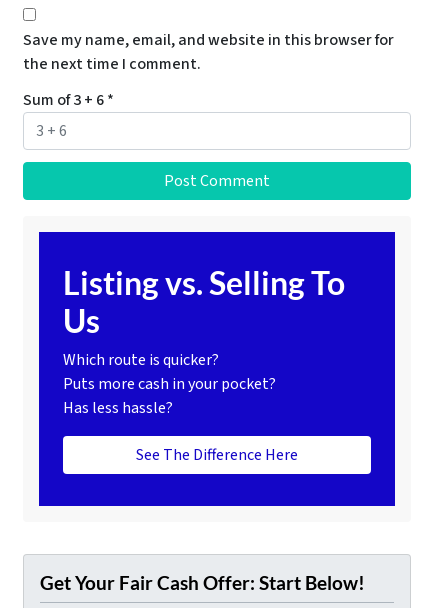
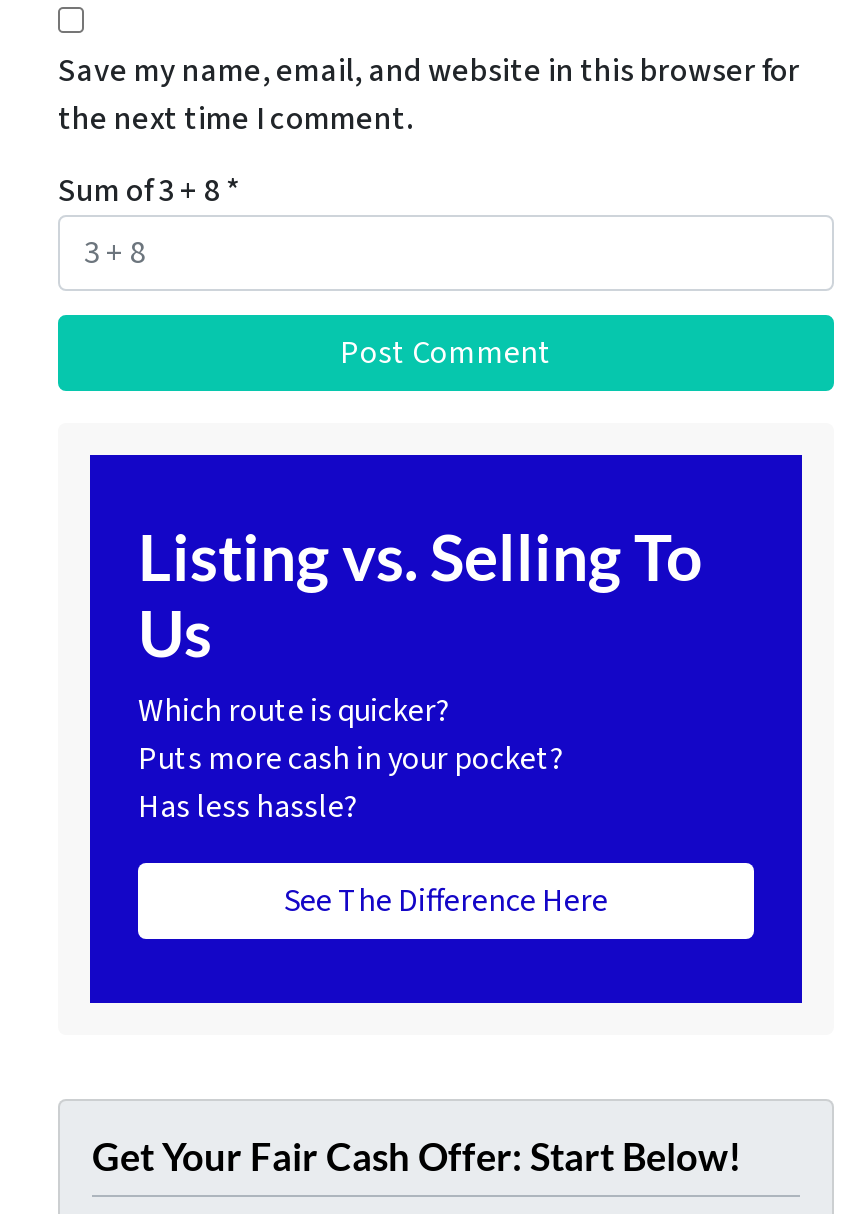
[23,89,114,111] Sum of 3 + 6 * -> [58,170,240,214] Sum of 3 + 8 *

